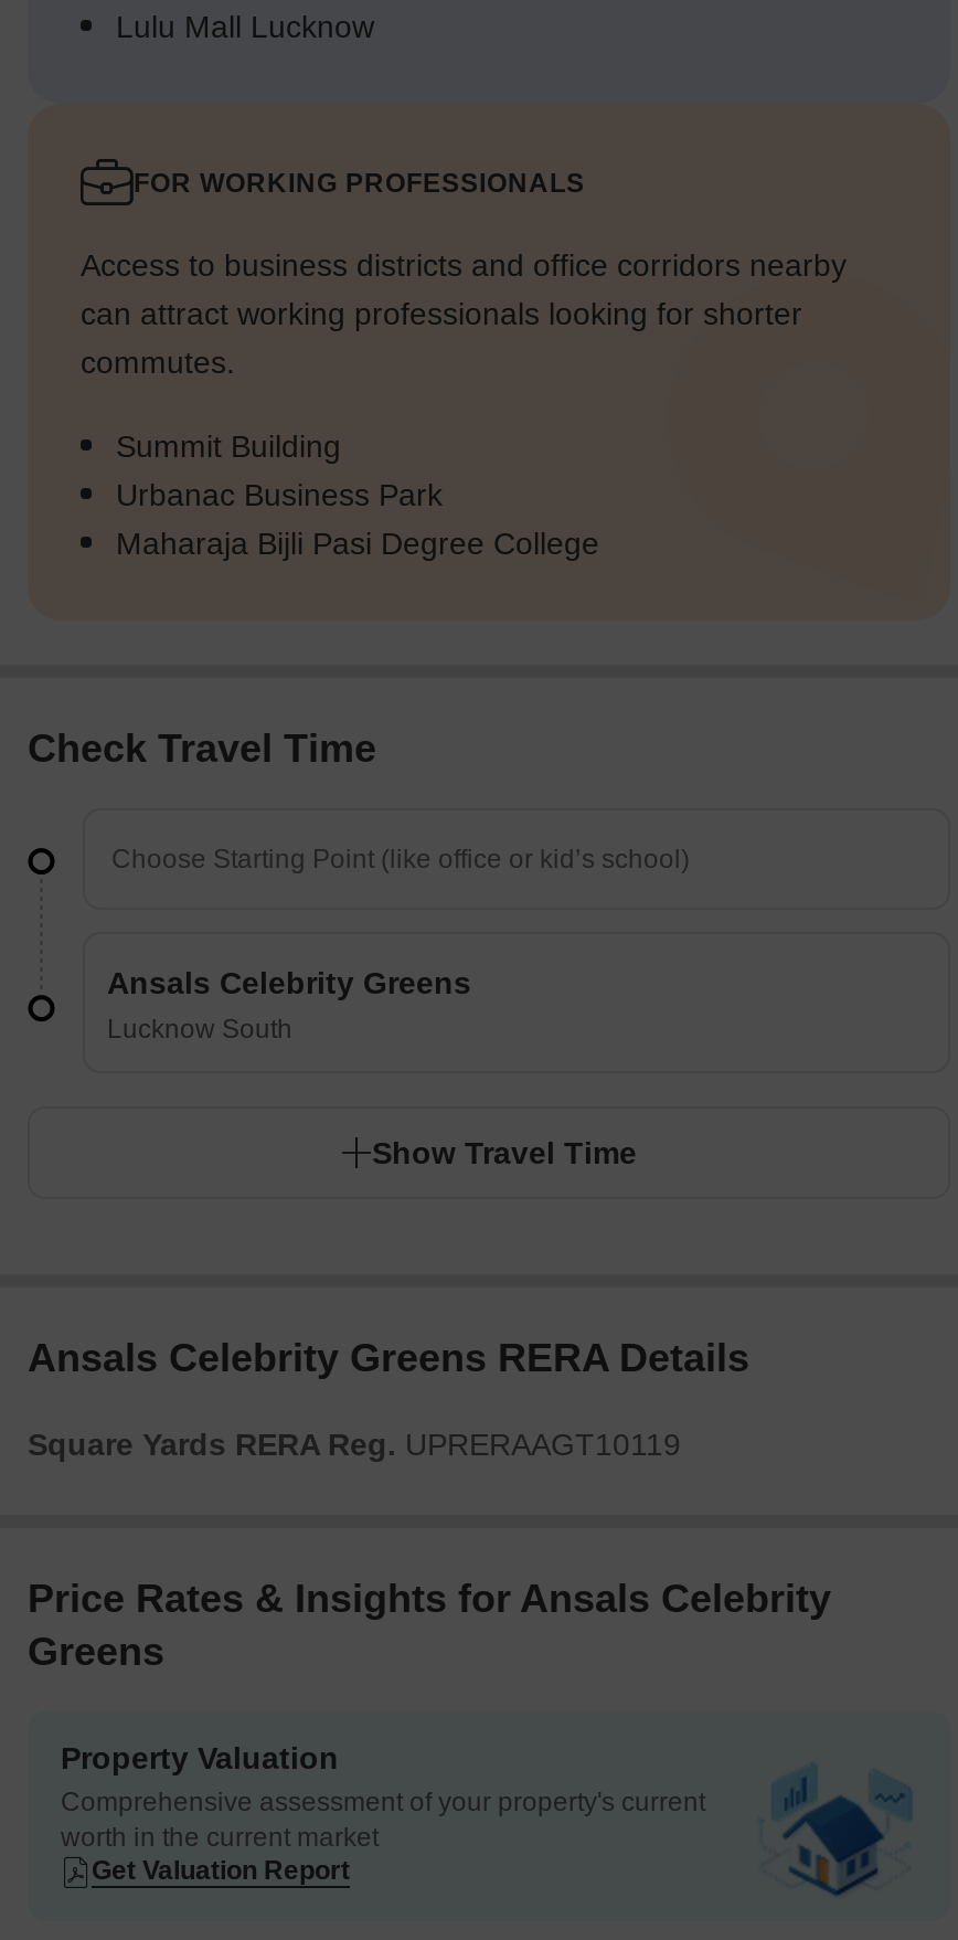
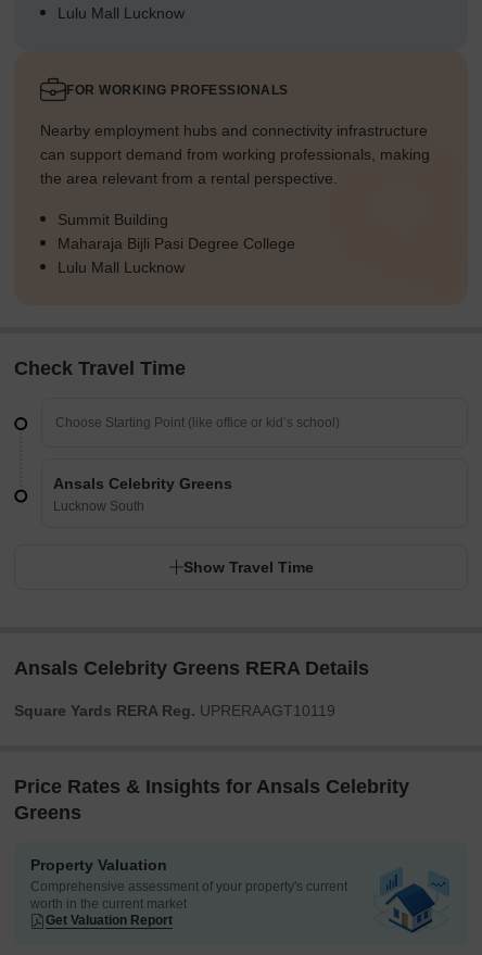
[81,248,847,381] Access to business districts and office corridors nearby | can attract working professionals looking for shorter | commutes. -> [40,122,430,187] Nearby employment hubs and connectivity infrastructure | can support demand from working professionals, making | the area relevant from a rental perspective.
[116,478,443,513] Urbanac Business Park -> none
moved [116,526,599,562] -> [58,235,295,252]: Maharaja Bijli Pasi Degree College
none -> [58,259,185,276] Lulu Mall Lucknow

